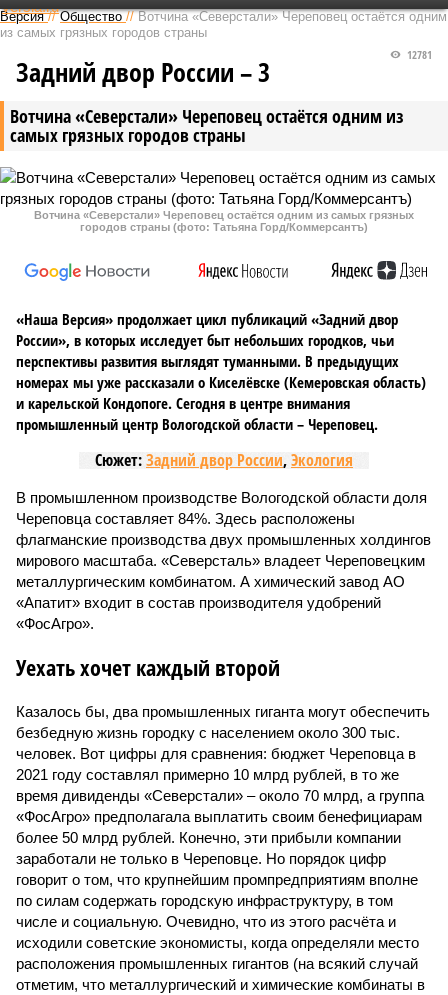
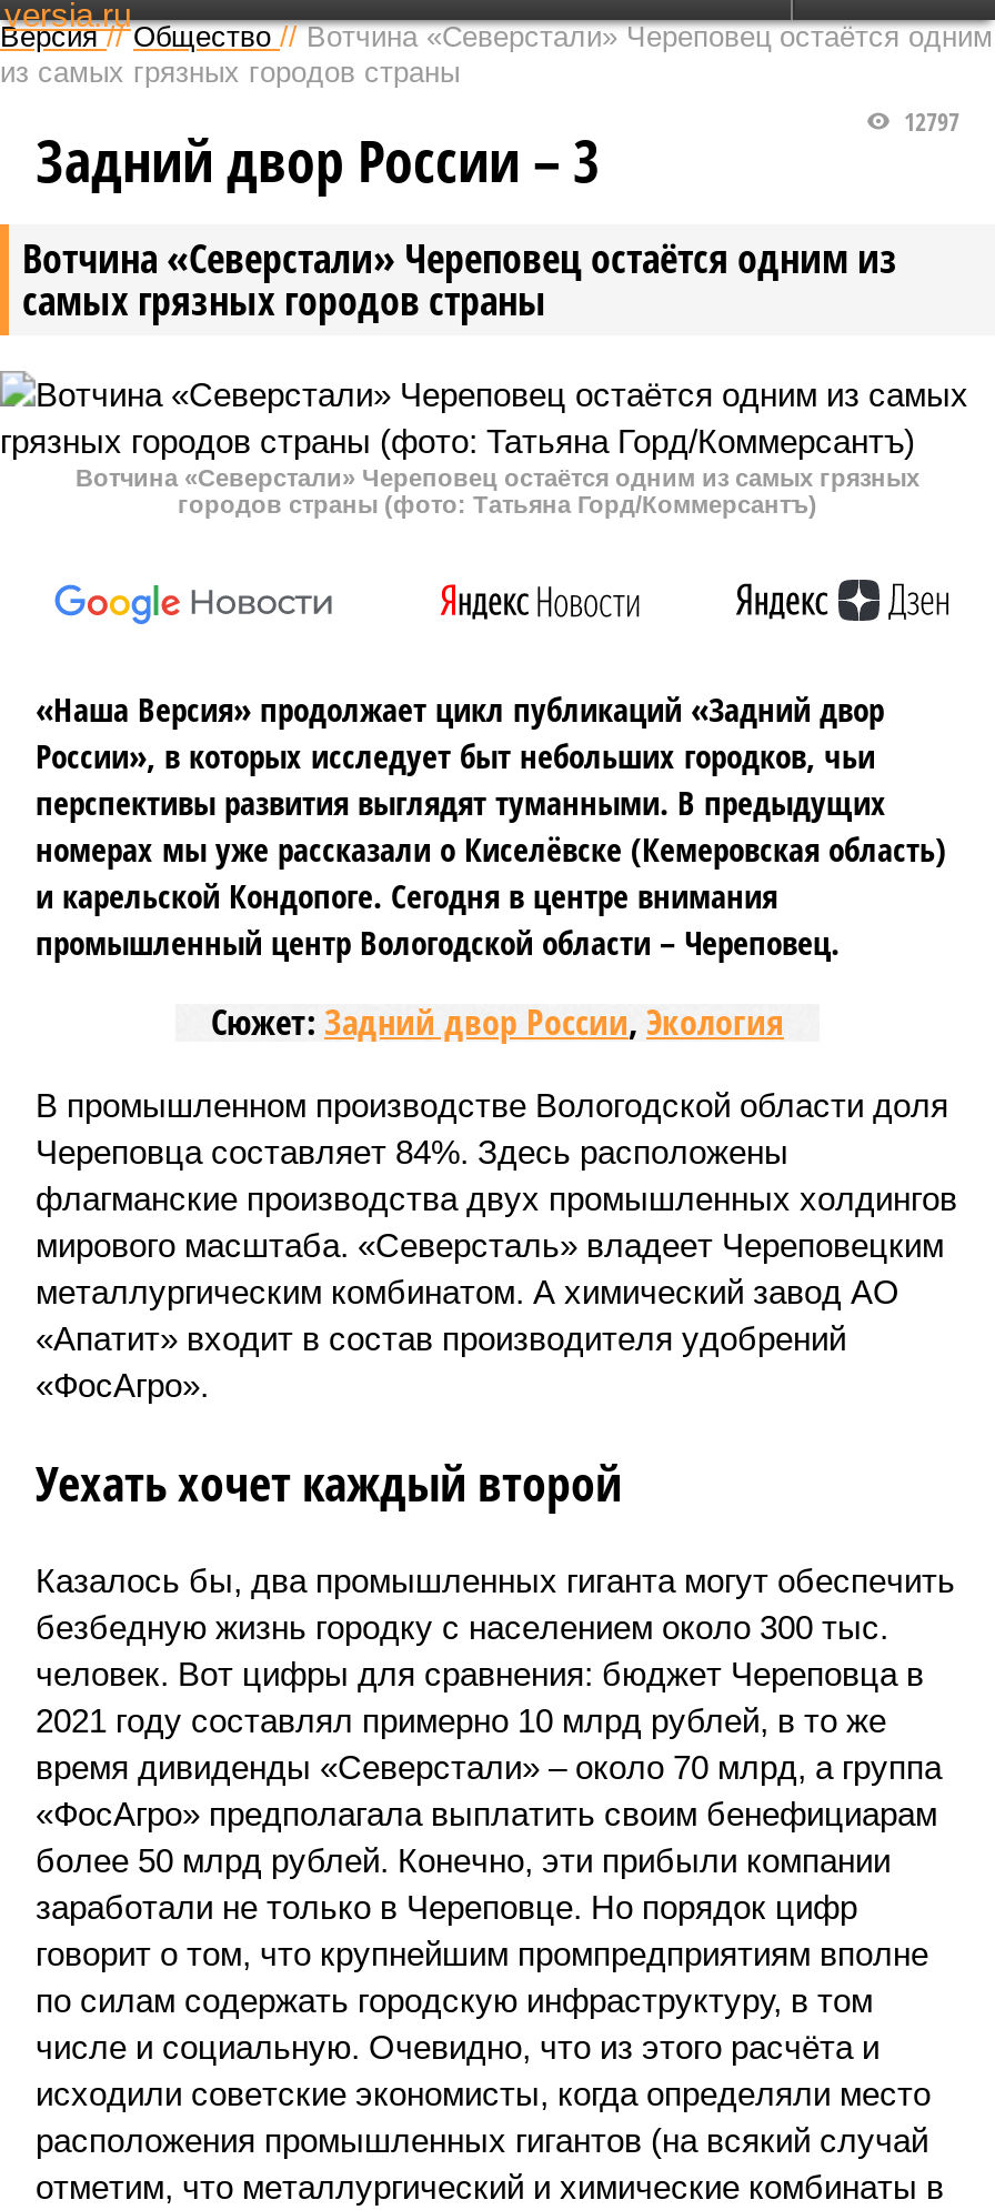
[404,47,432,62] 12781 -> [897,104,959,138] 12797

